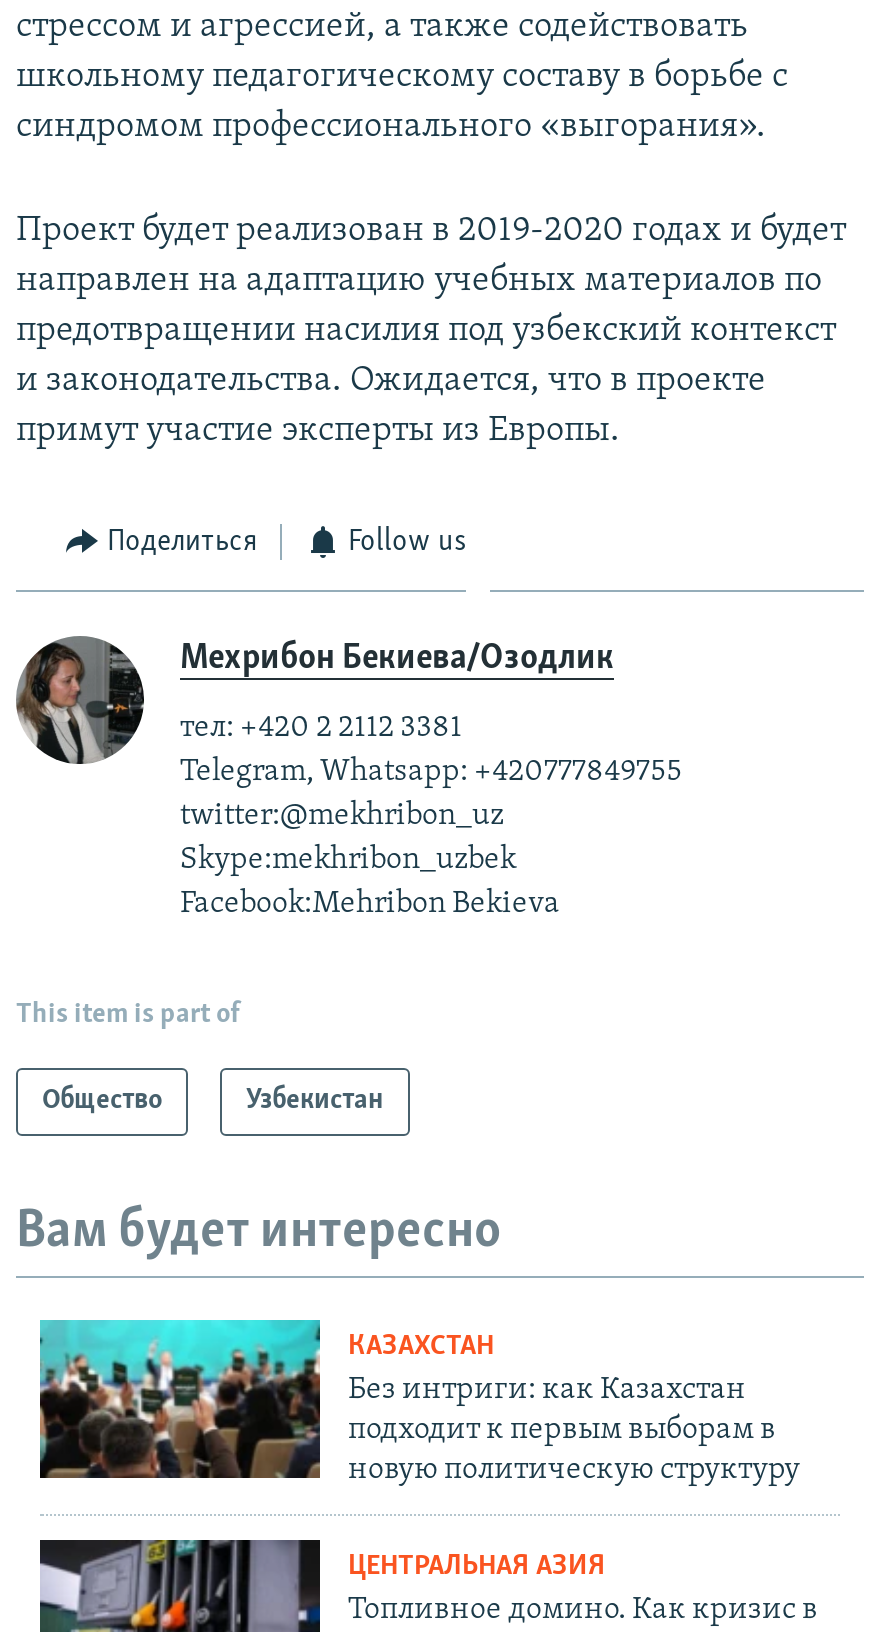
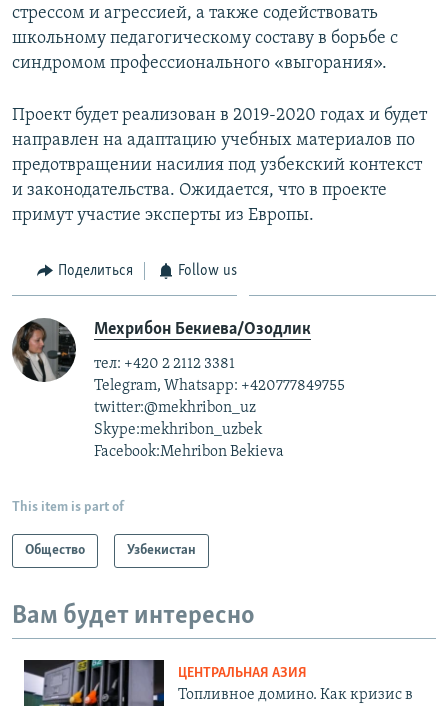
[38,1318,800,1486] [image] | КАЗАХСТАН | Без интриги: как Казахстан | подходит к первым выборам в | новую политическую структуру -> none

